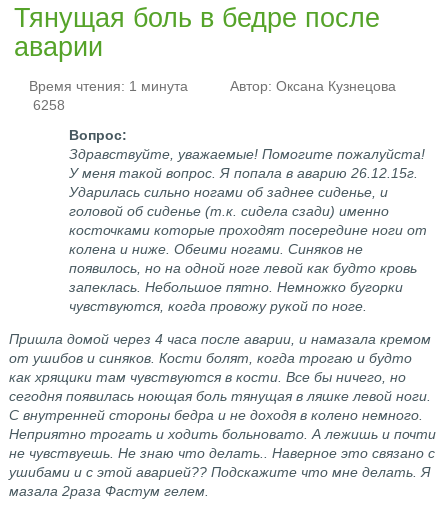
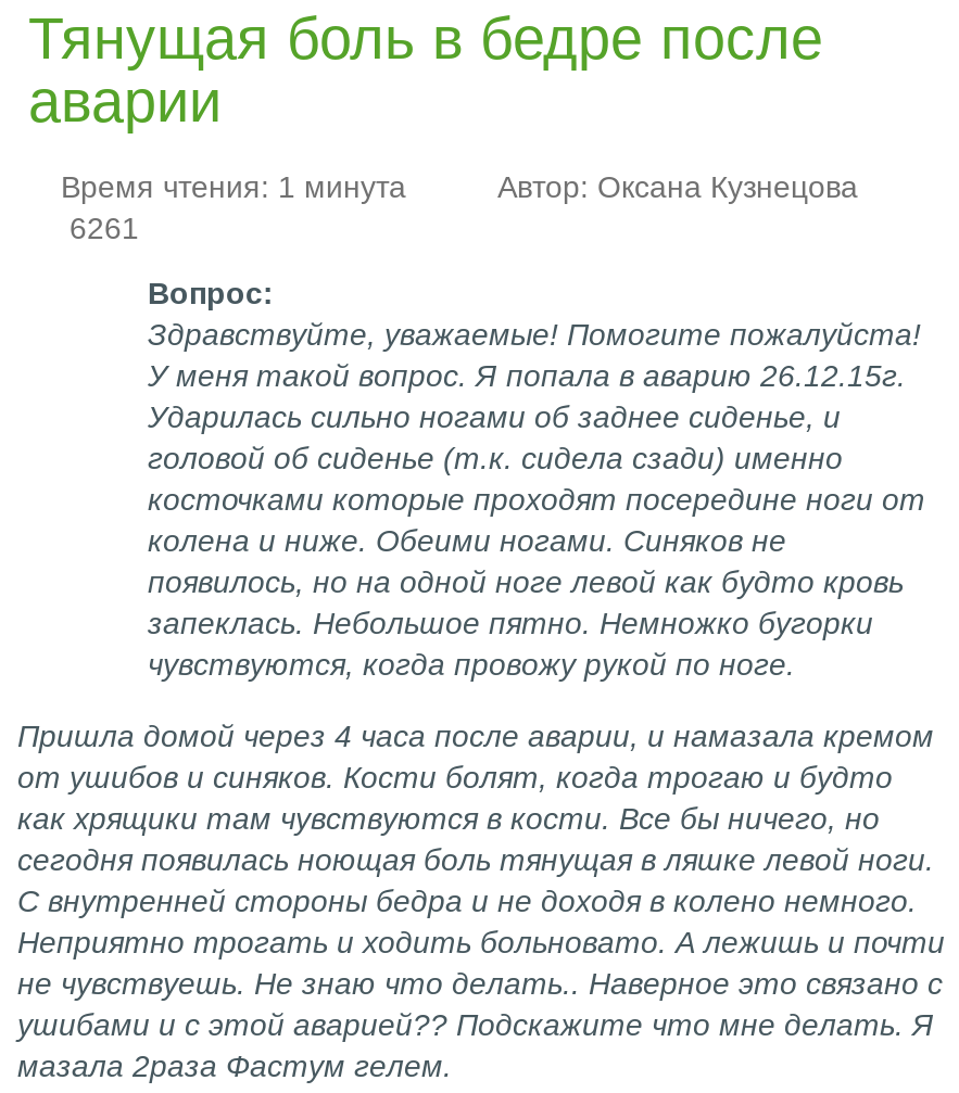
[29,97,65,113] 6258 -> [61,211,139,246] 6261

